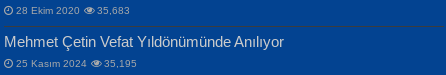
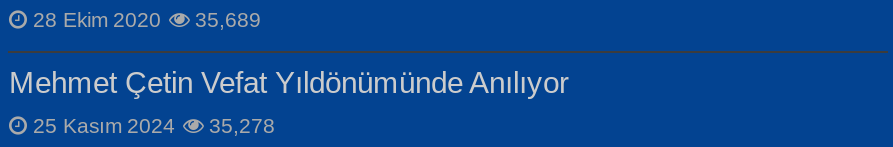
[16,5,130,16] 28 Ekim 2020 35,683 -> [33,9,261,31] 28 Ekim 2020 35,689
[16,58,137,69] 25 Kasım 2024 35,195 -> [33,115,275,137] 25 Kasım 2024 35,278

